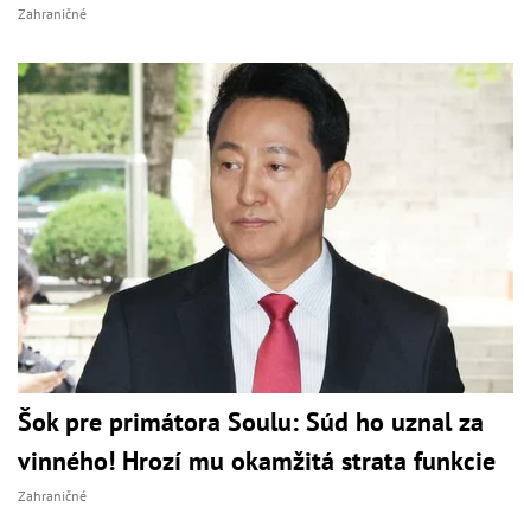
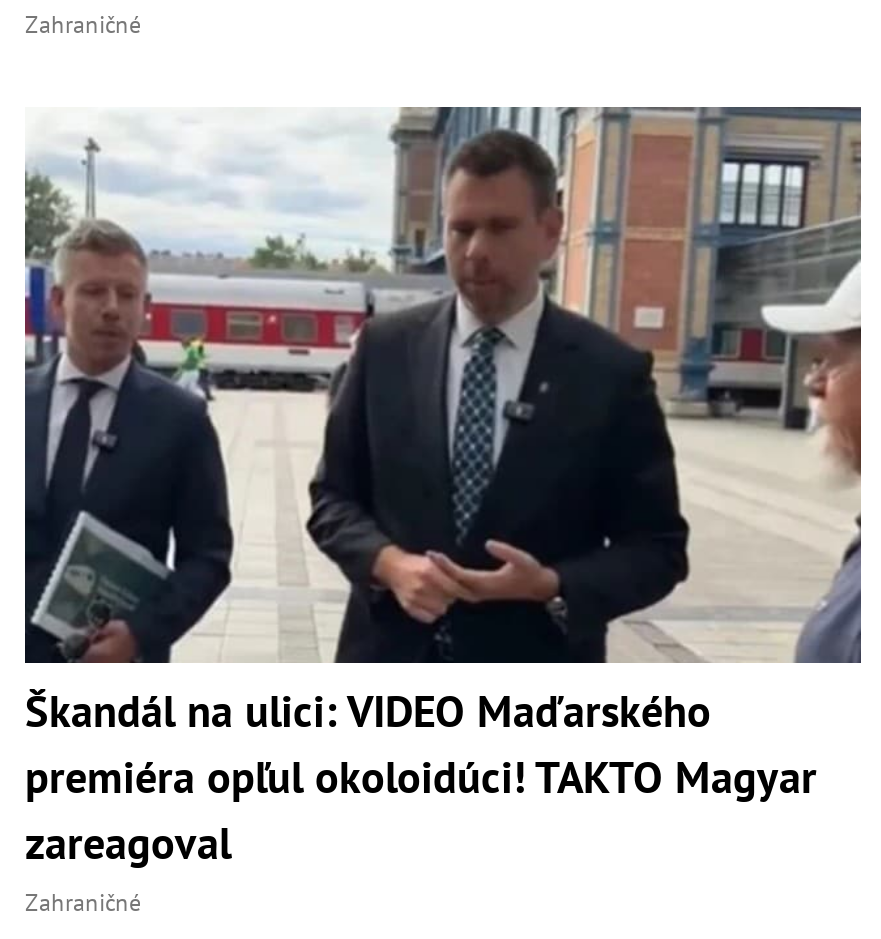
[17,62,513,477] [image] | Šok pre primátora Soulu: Súd ho uznal za | vinného! Hrozí mu okamžitá strata funkcie -> [23,106,863,871] [image] | Škandál na ulici: VIDEO Maďarského | premiéra opľul okoloidúci! TAKTO Magyar | zareagoval

